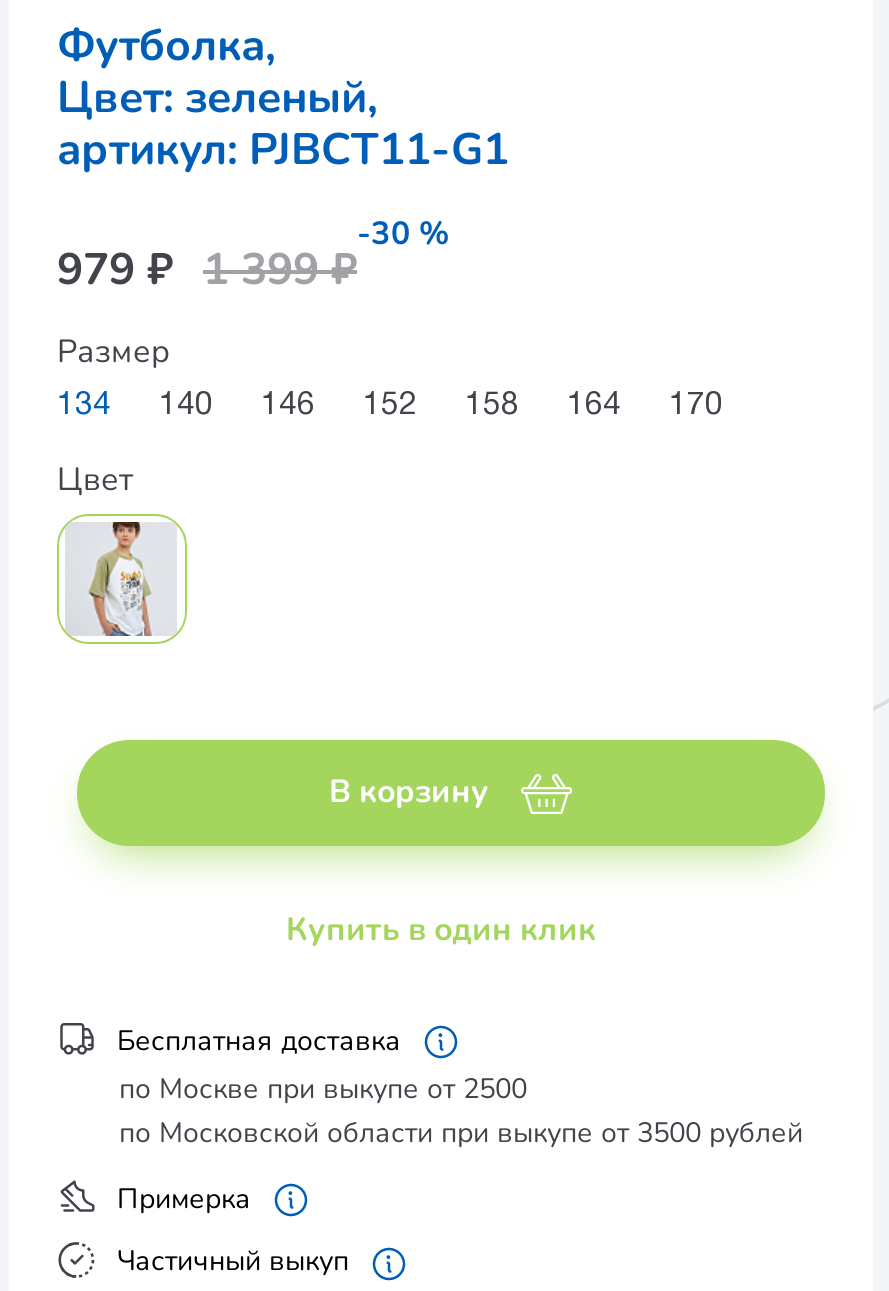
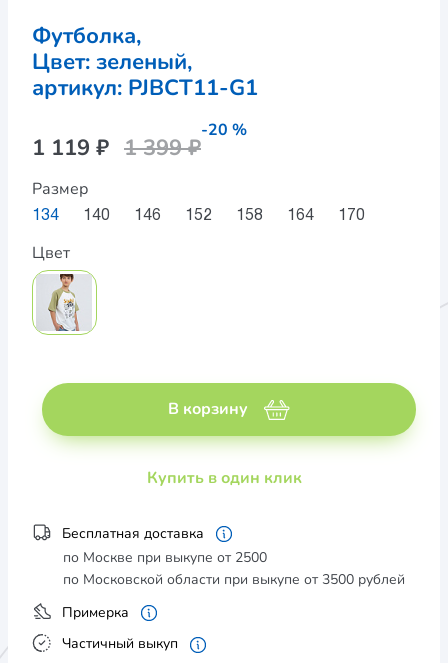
[357,212,449,256] -30 % -> [201,119,247,141] -20 %
[57,240,357,300] 979 ₽ 1 399 ₽ -> [32,133,201,163] 1 119 ₽ 1 399 ₽

